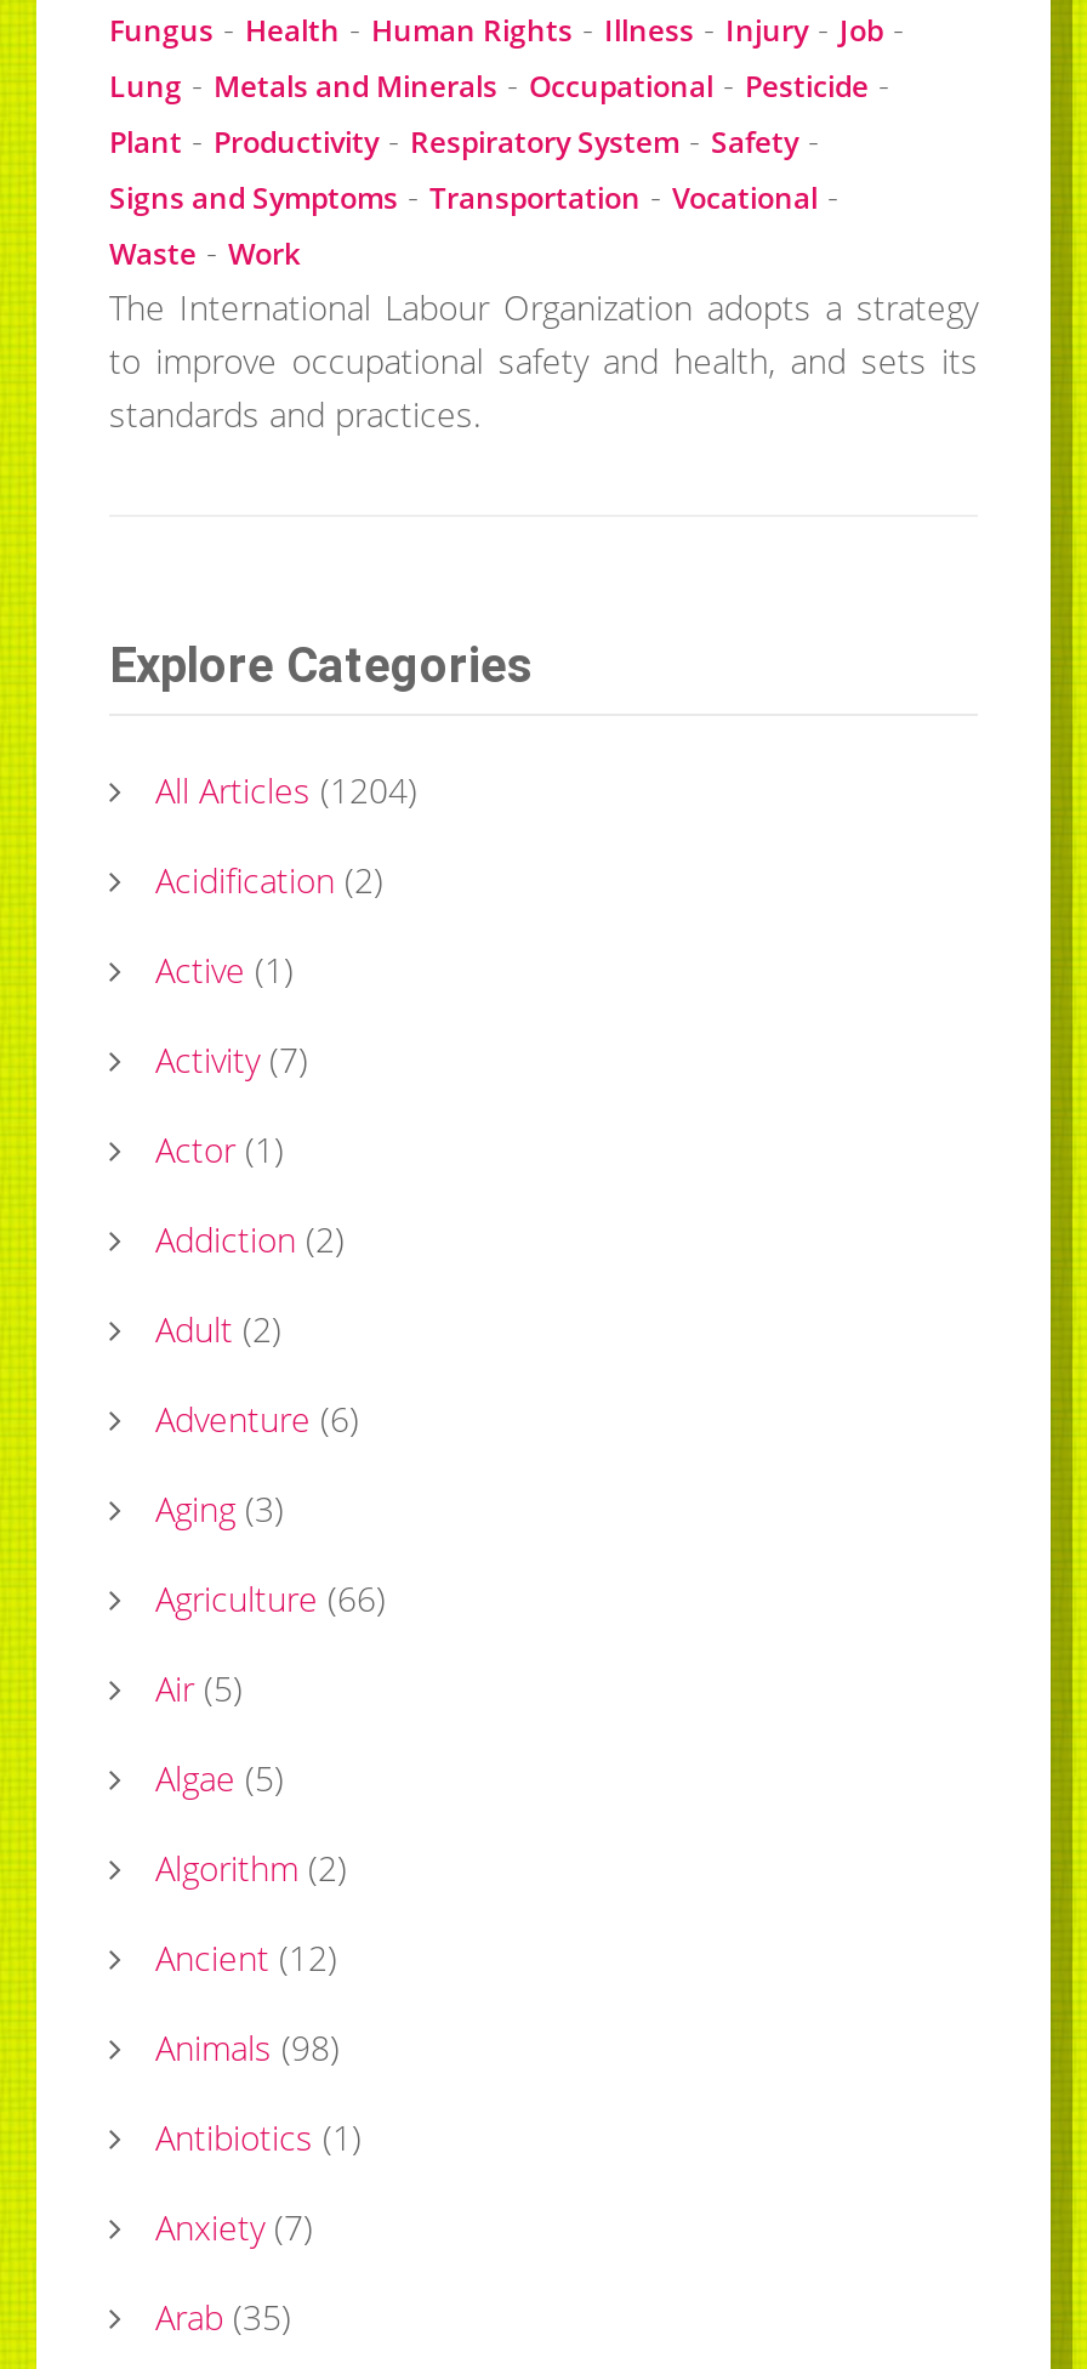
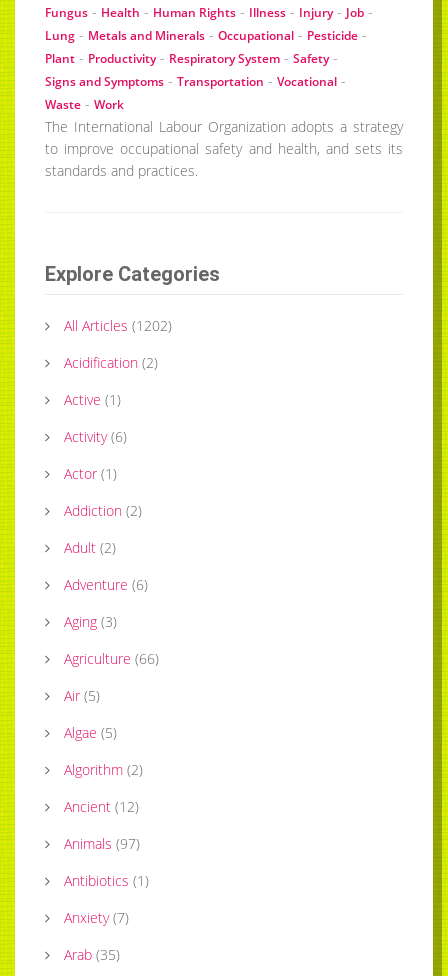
[155,767,417,813] All Articles (1204) -> [64,316,172,335] All Articles (1202)
[155,1036,308,1082] Activity (7) -> [64,427,127,446] Activity (6)
[155,2024,340,2070] Animals (98) -> [64,834,140,853] Animals (97)

